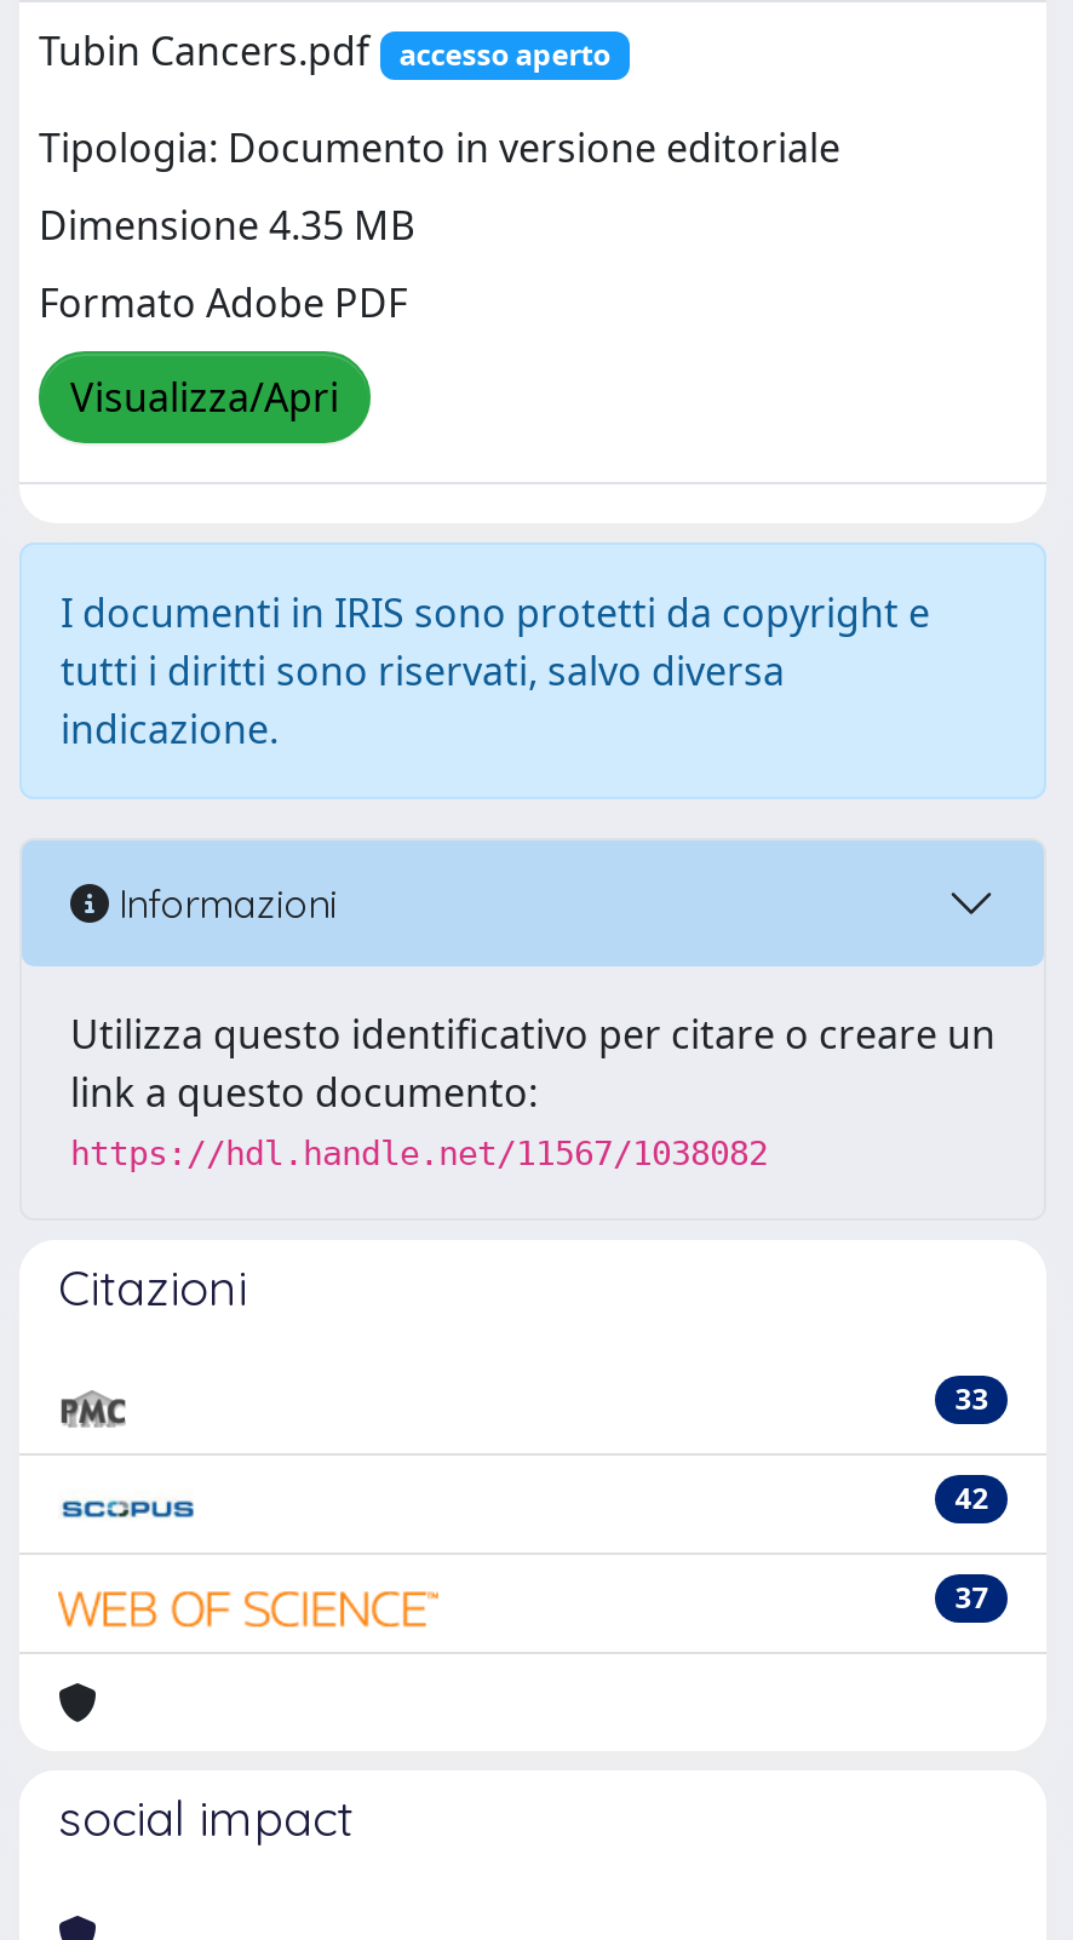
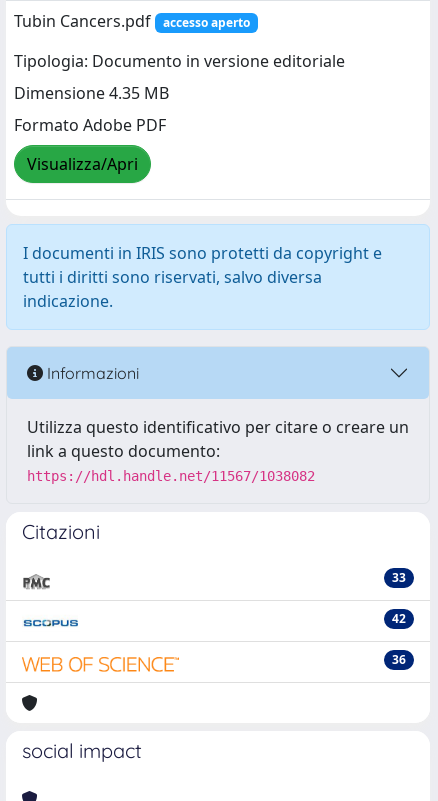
[955,1577,989,1618] 37 -> [392,651,406,668] 36

